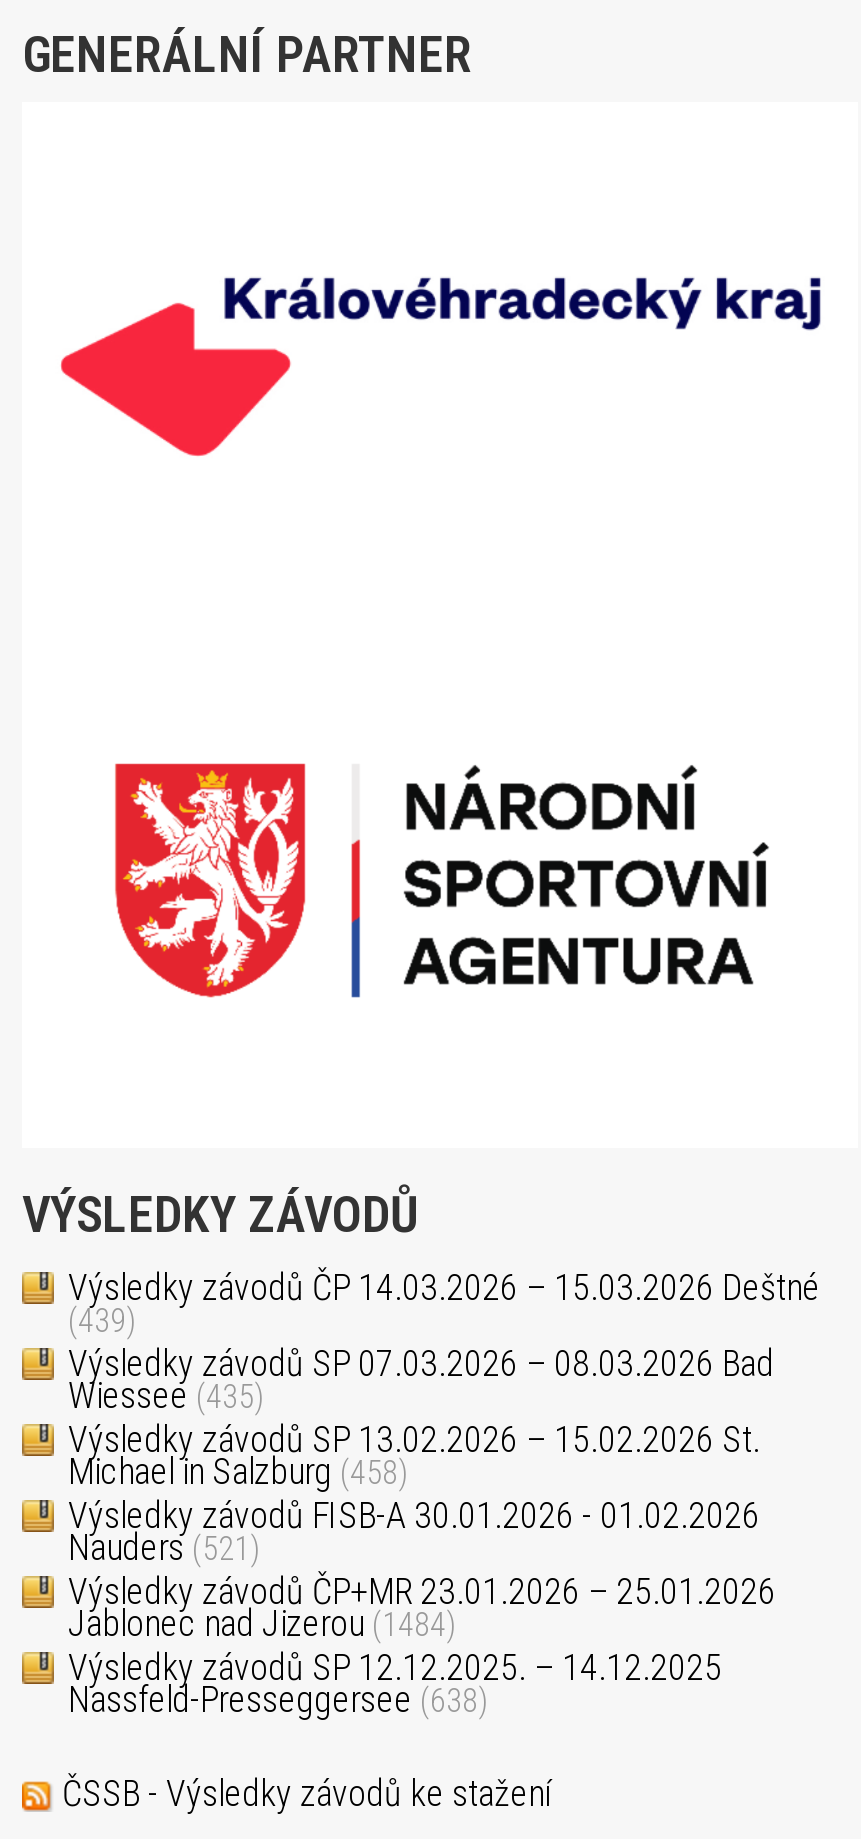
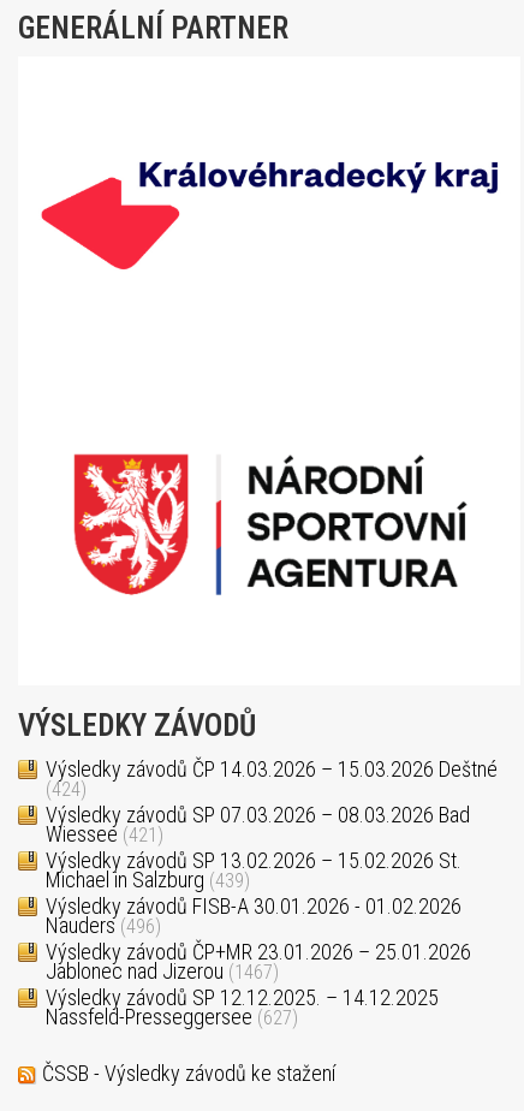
[68,1301,136,1339] (439) -> [46,777,87,800] (424)
[68,1373,264,1415] Wiessee (435) -> [46,821,163,846] Wiessee (421)
[68,1449,408,1491] Michael in Salzburg(458) -> [46,866,250,892] Michael in Salzburg(439)
[68,1525,260,1567] Nauders(521) -> [46,912,161,937] Nauders(496)
[68,1601,456,1643] Jablonec nad Jizerou (1484) -> [46,958,279,983] Jablonec nad Jizerou (1467)
[68,1677,488,1719] Nassfeld-Presseggersee (638) -> [46,1003,298,1029] Nassfeld-Presseggersee (627)

